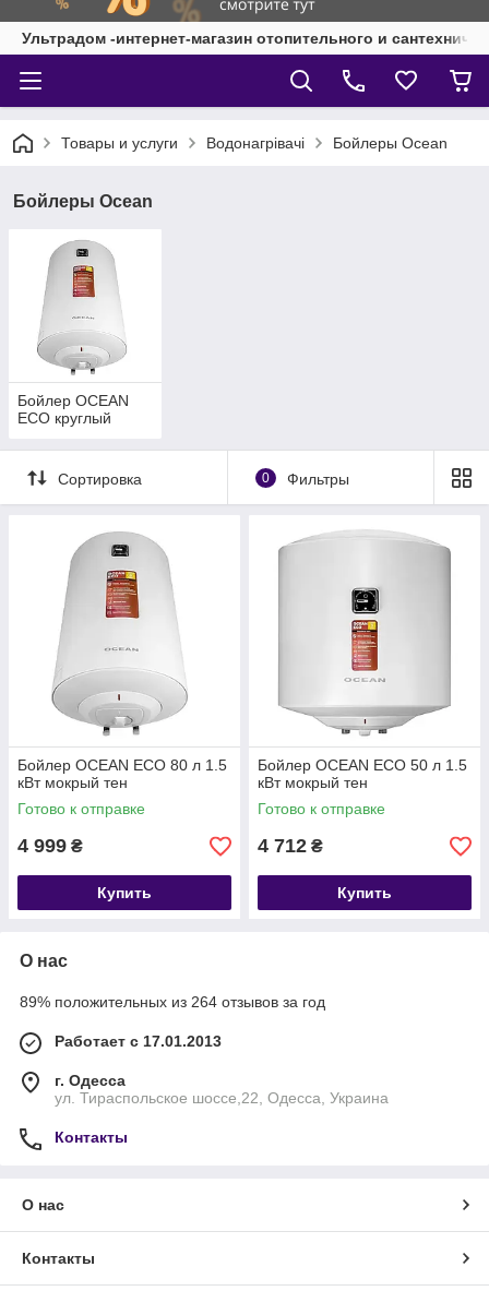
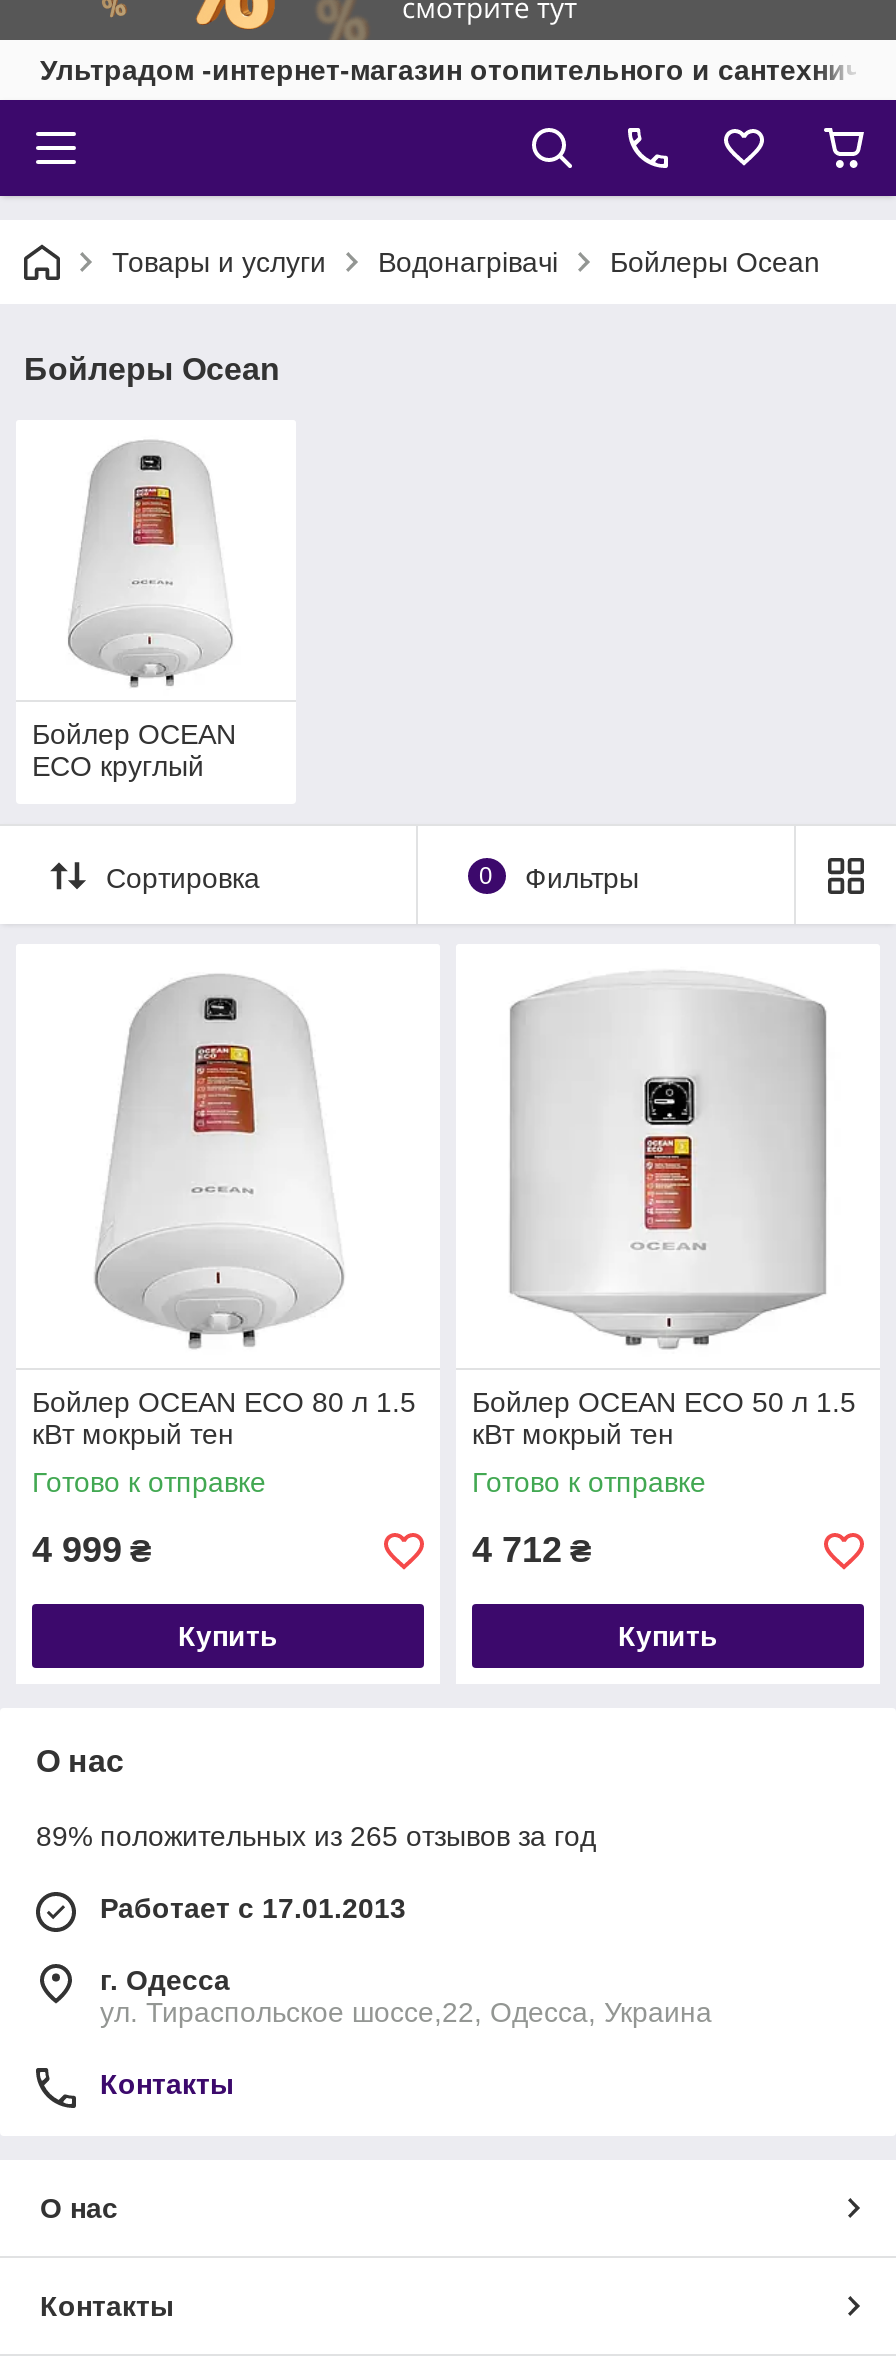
[20,993,325,1011] 89% положительных из 264 отзывов за год -> [36,1820,596,1852] 89% положительных из 265 отзывов за год

